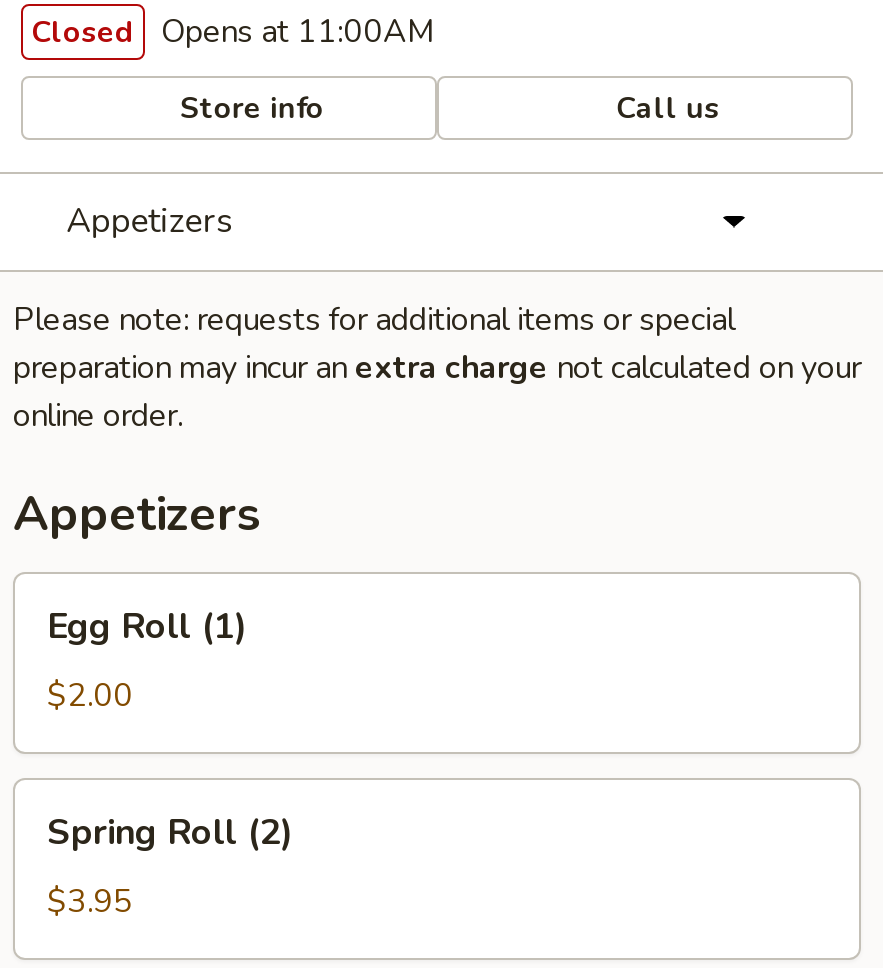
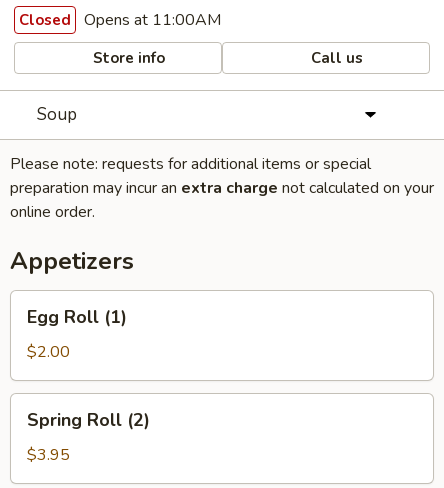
[66,198,232,244] Appetizers -> [37,103,77,126] Soup

